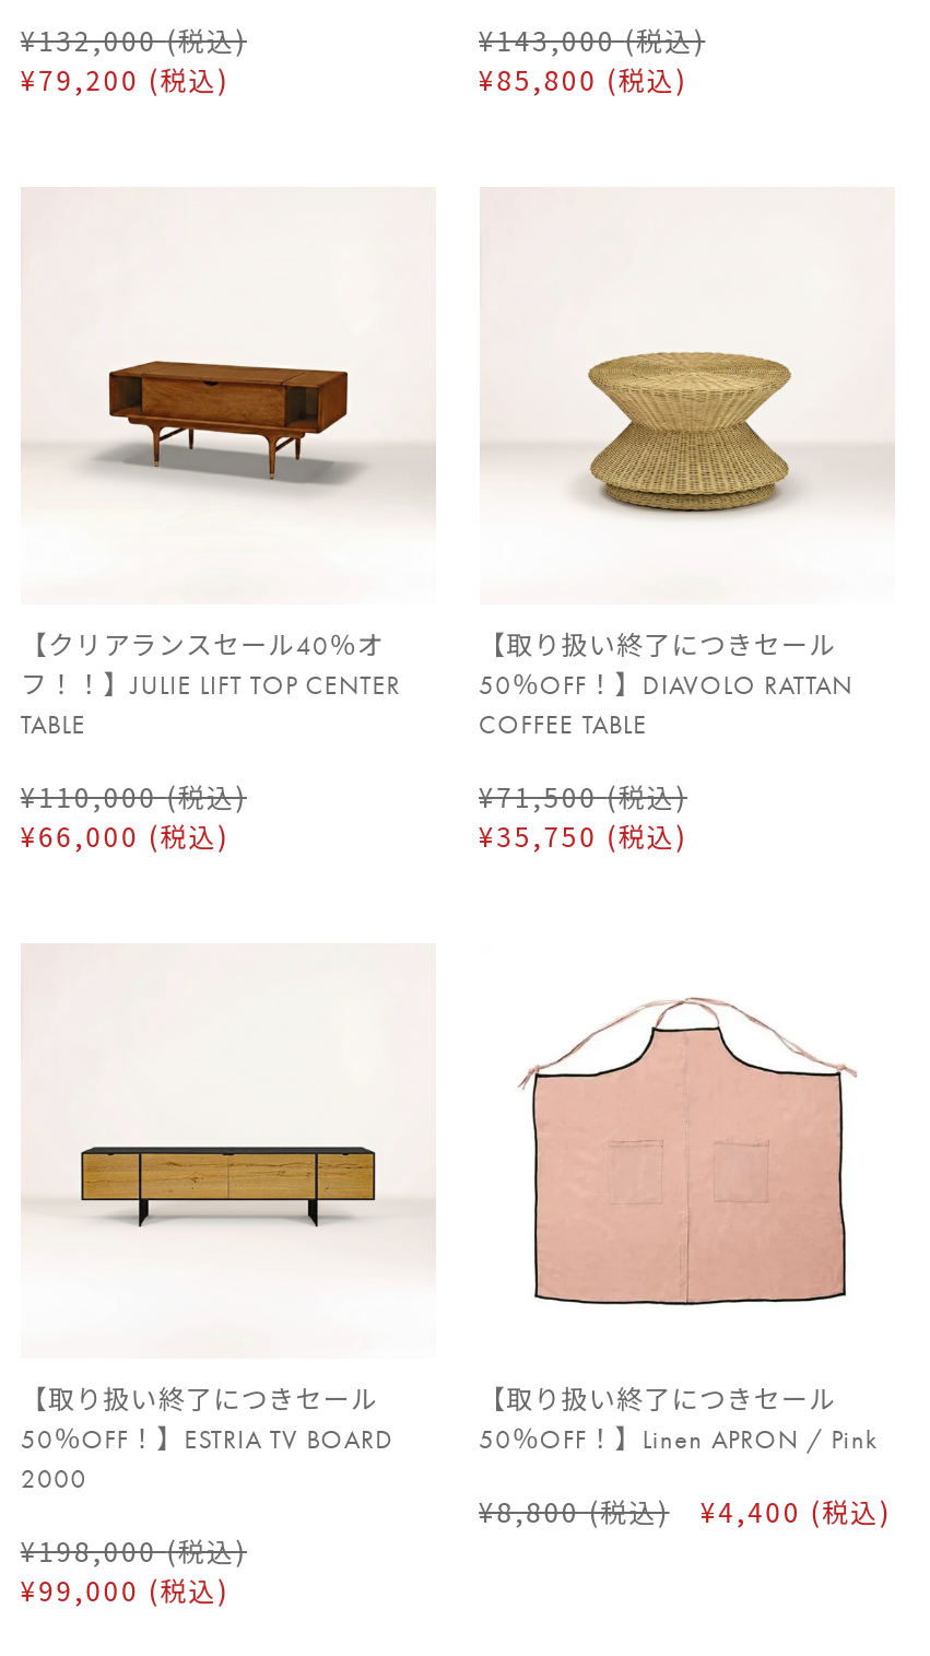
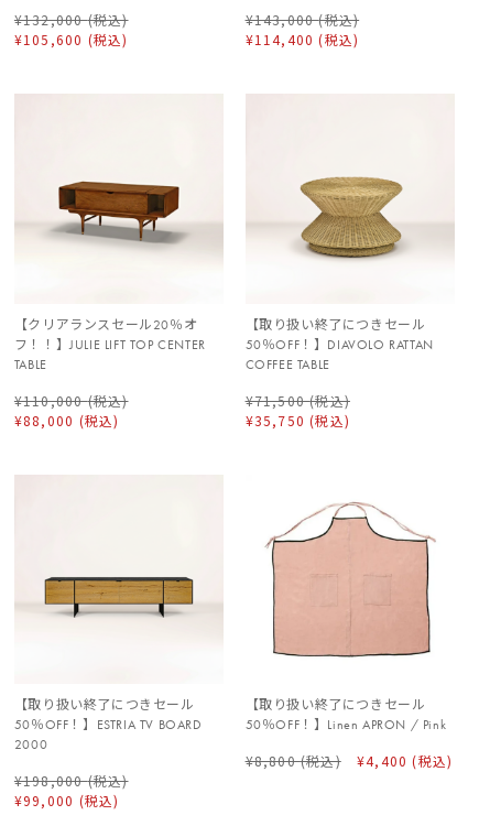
[21,60,229,98] ¥79,200 (税込) -> [14,30,128,49] ¥105,600 (税込)
[479,60,687,98] ¥85,800 (税込) -> [245,30,359,49] ¥114,400 (税込)
[21,628,384,663] 【クリアランスセール40％オ -> [14,316,197,333] 【クリアランスセール20％オ
[21,816,229,853] ¥66,000 (税込) -> [14,410,119,429] ¥88,000 (税込)

